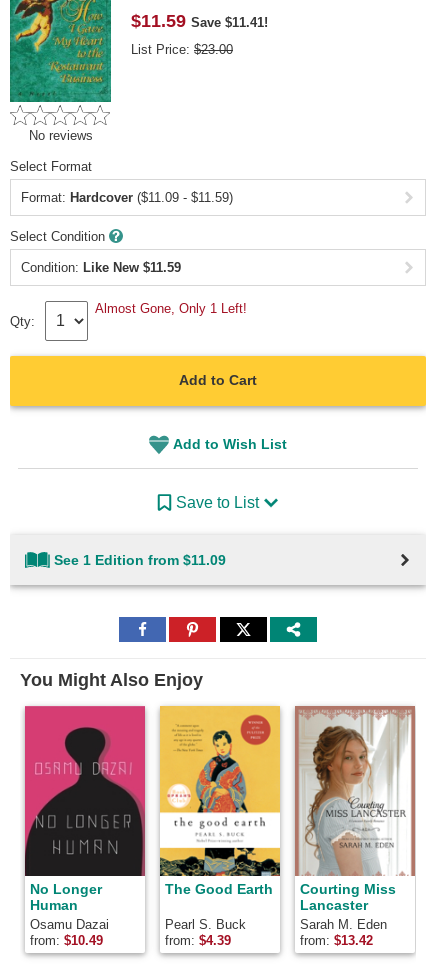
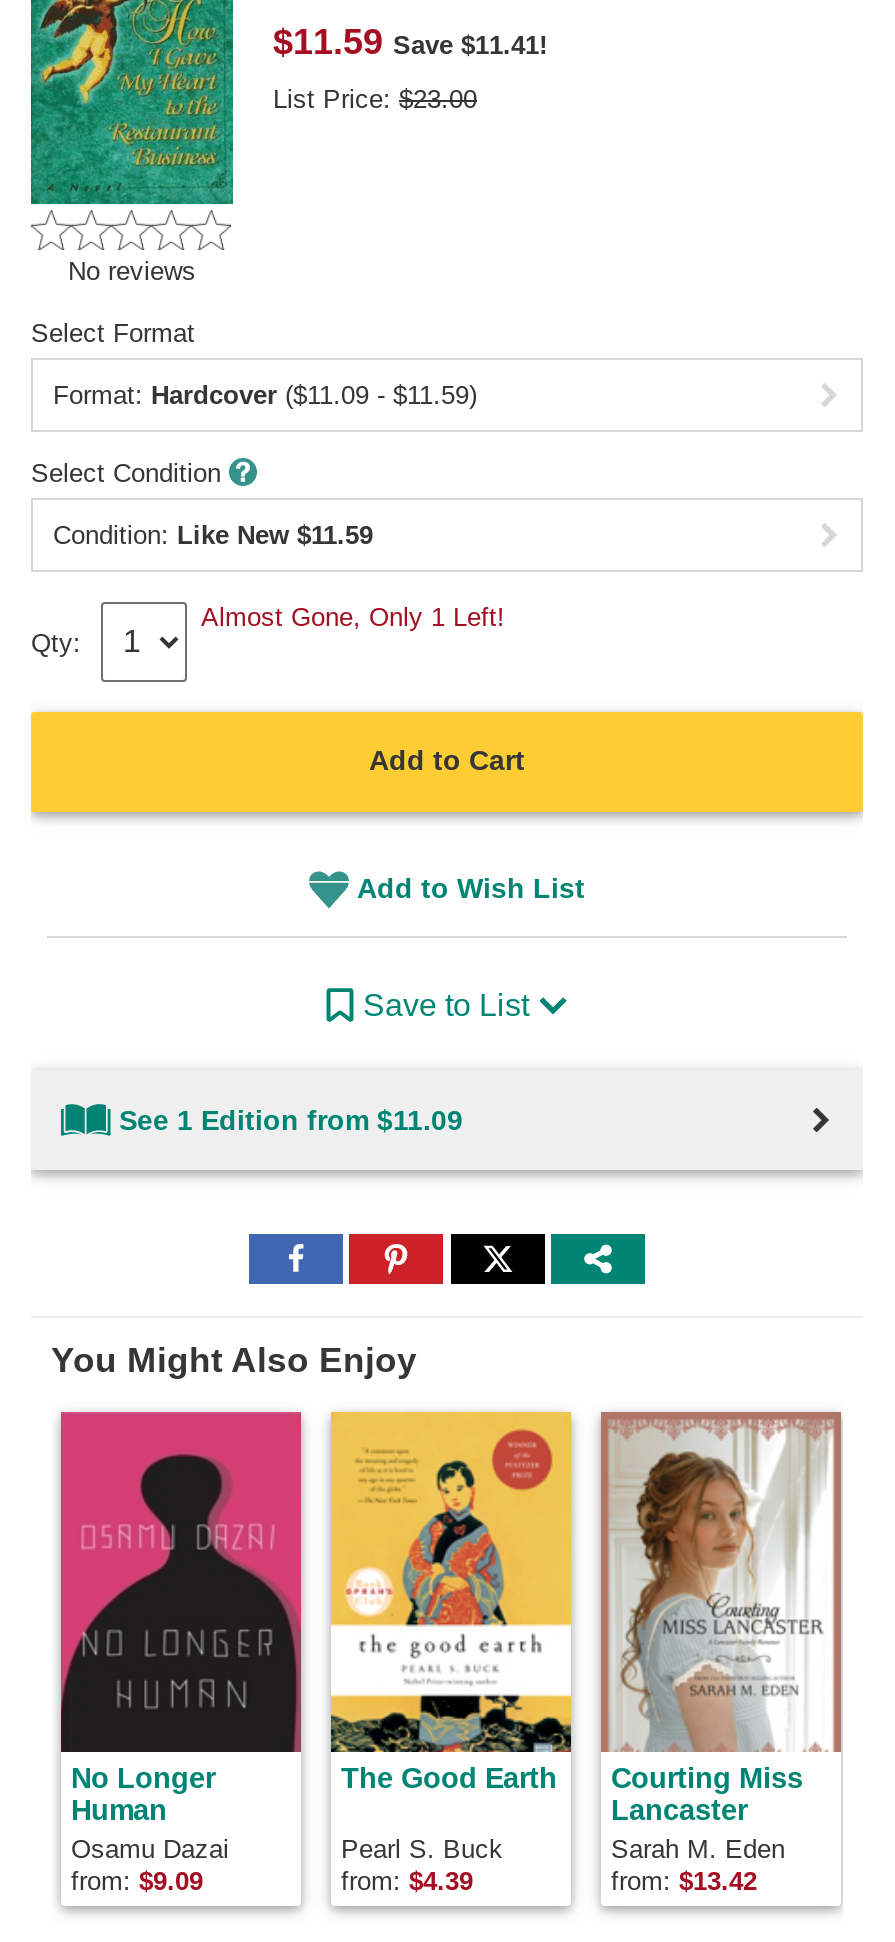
[30,933,103,948] from: $10.49 -> [71,1866,203,1896] from: $9.09

